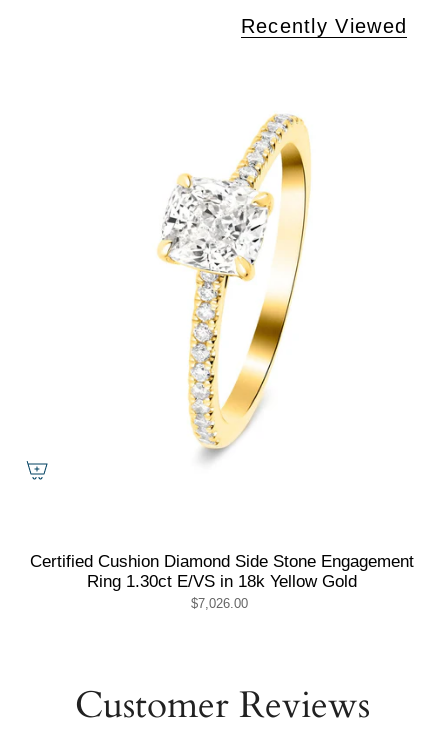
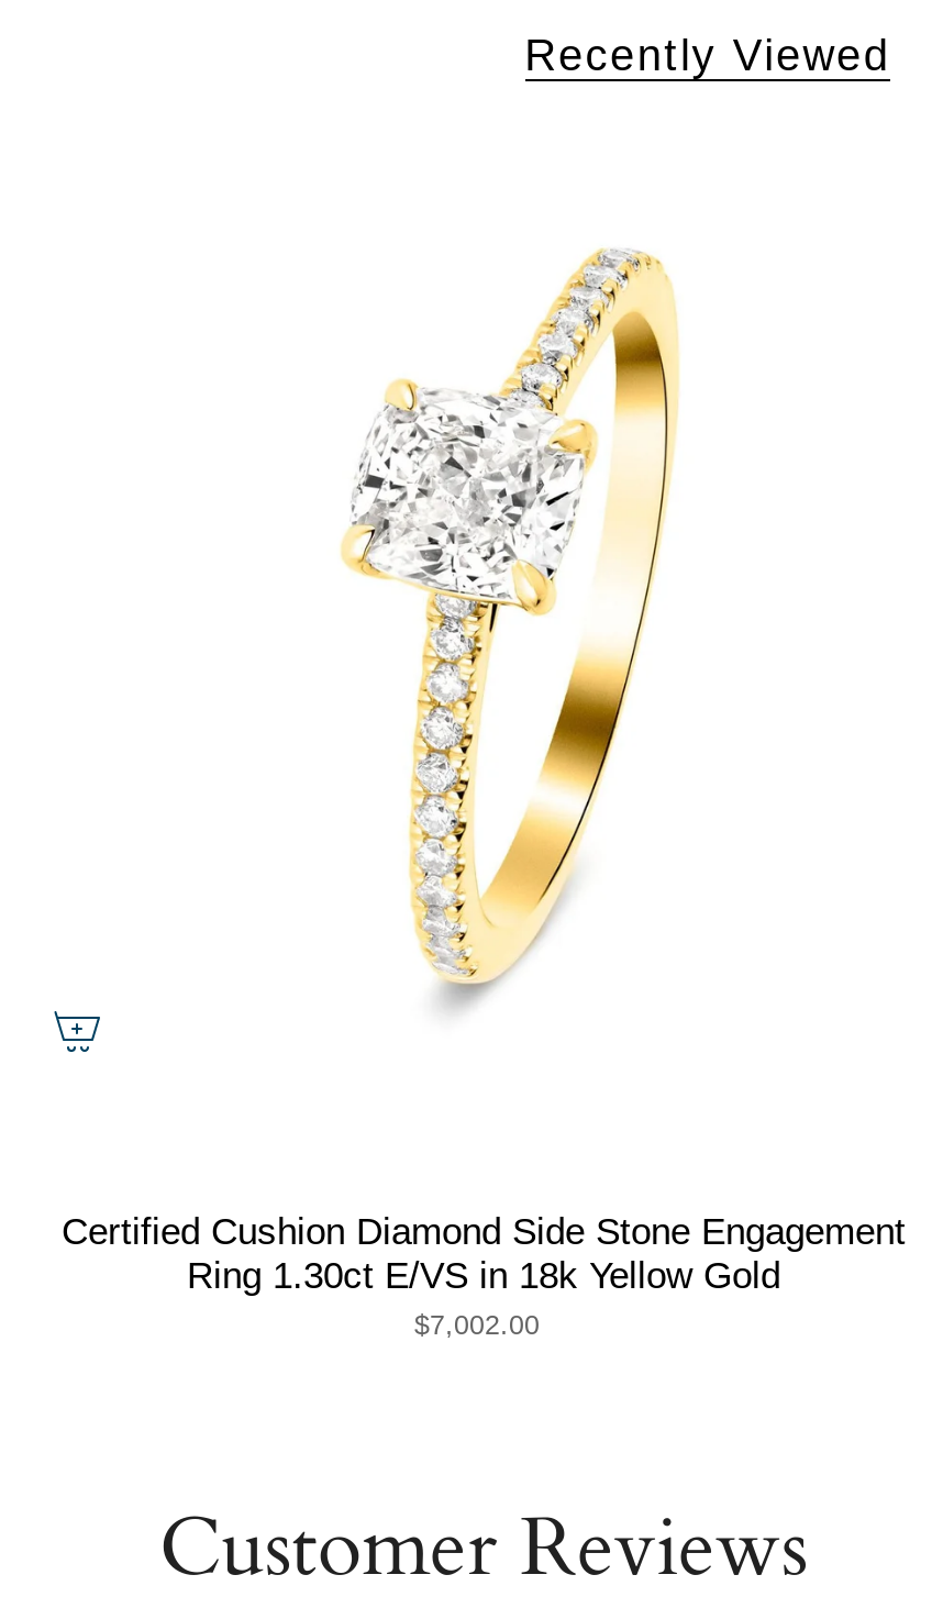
[190,597,247,611] $7,026.00 -> [414,1311,540,1341] $7,002.00

